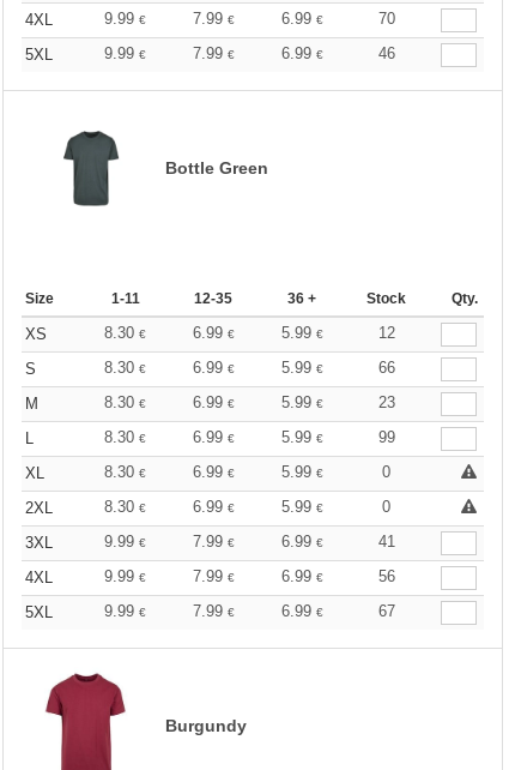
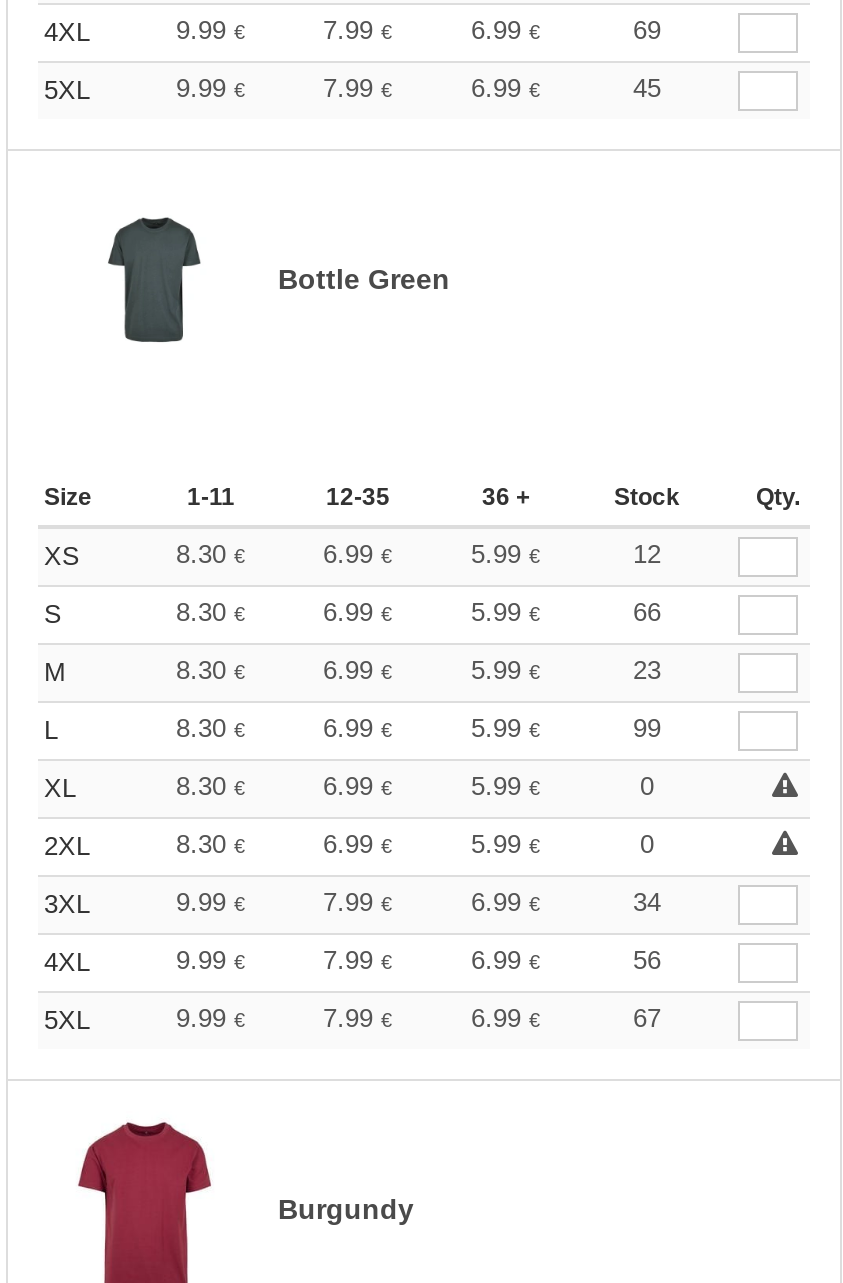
[378,9,395,27] 70 -> [633,15,661,45] 69
[378,44,395,62] 46 -> [633,73,661,103] 45
[378,532,395,550] 41 -> [633,887,661,917] 34

